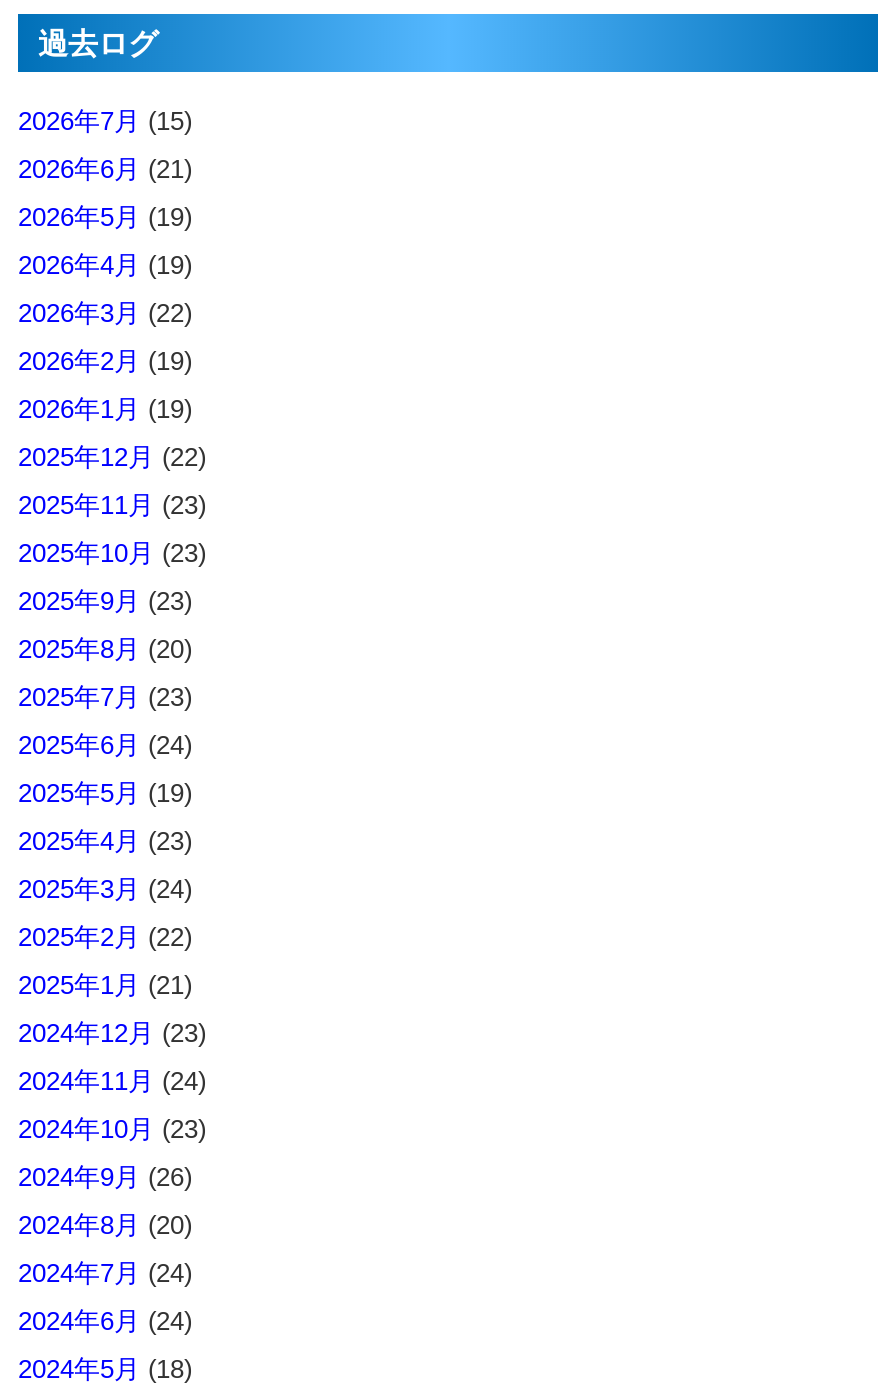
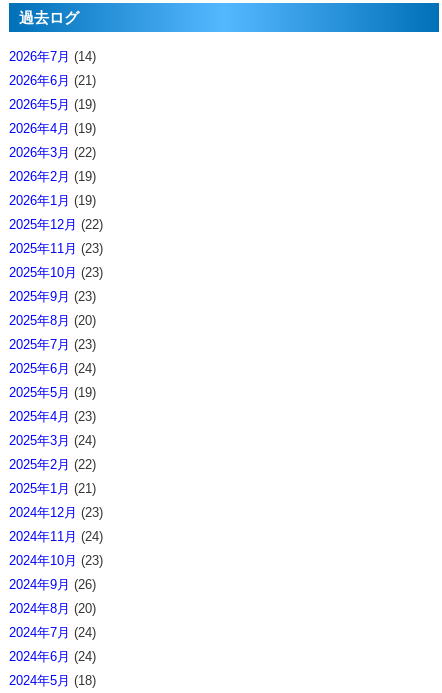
[18,106,192,136] 2026年7月(15) -> [9,49,96,64] 2026年7月(14)

